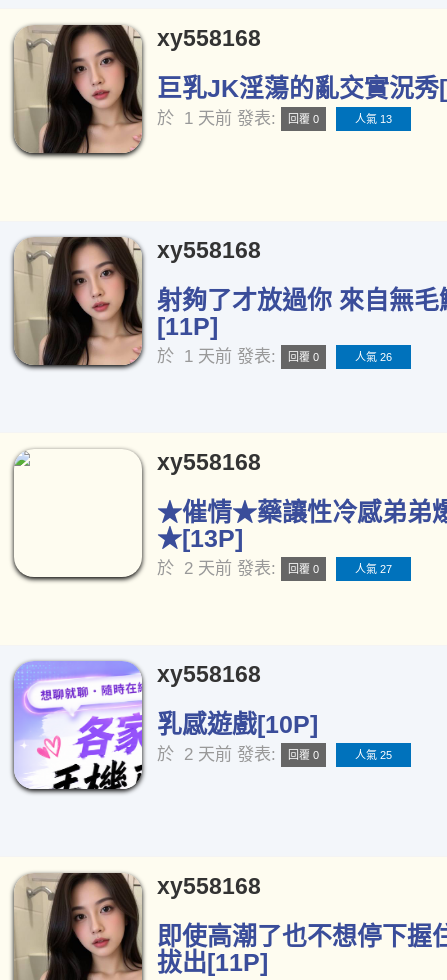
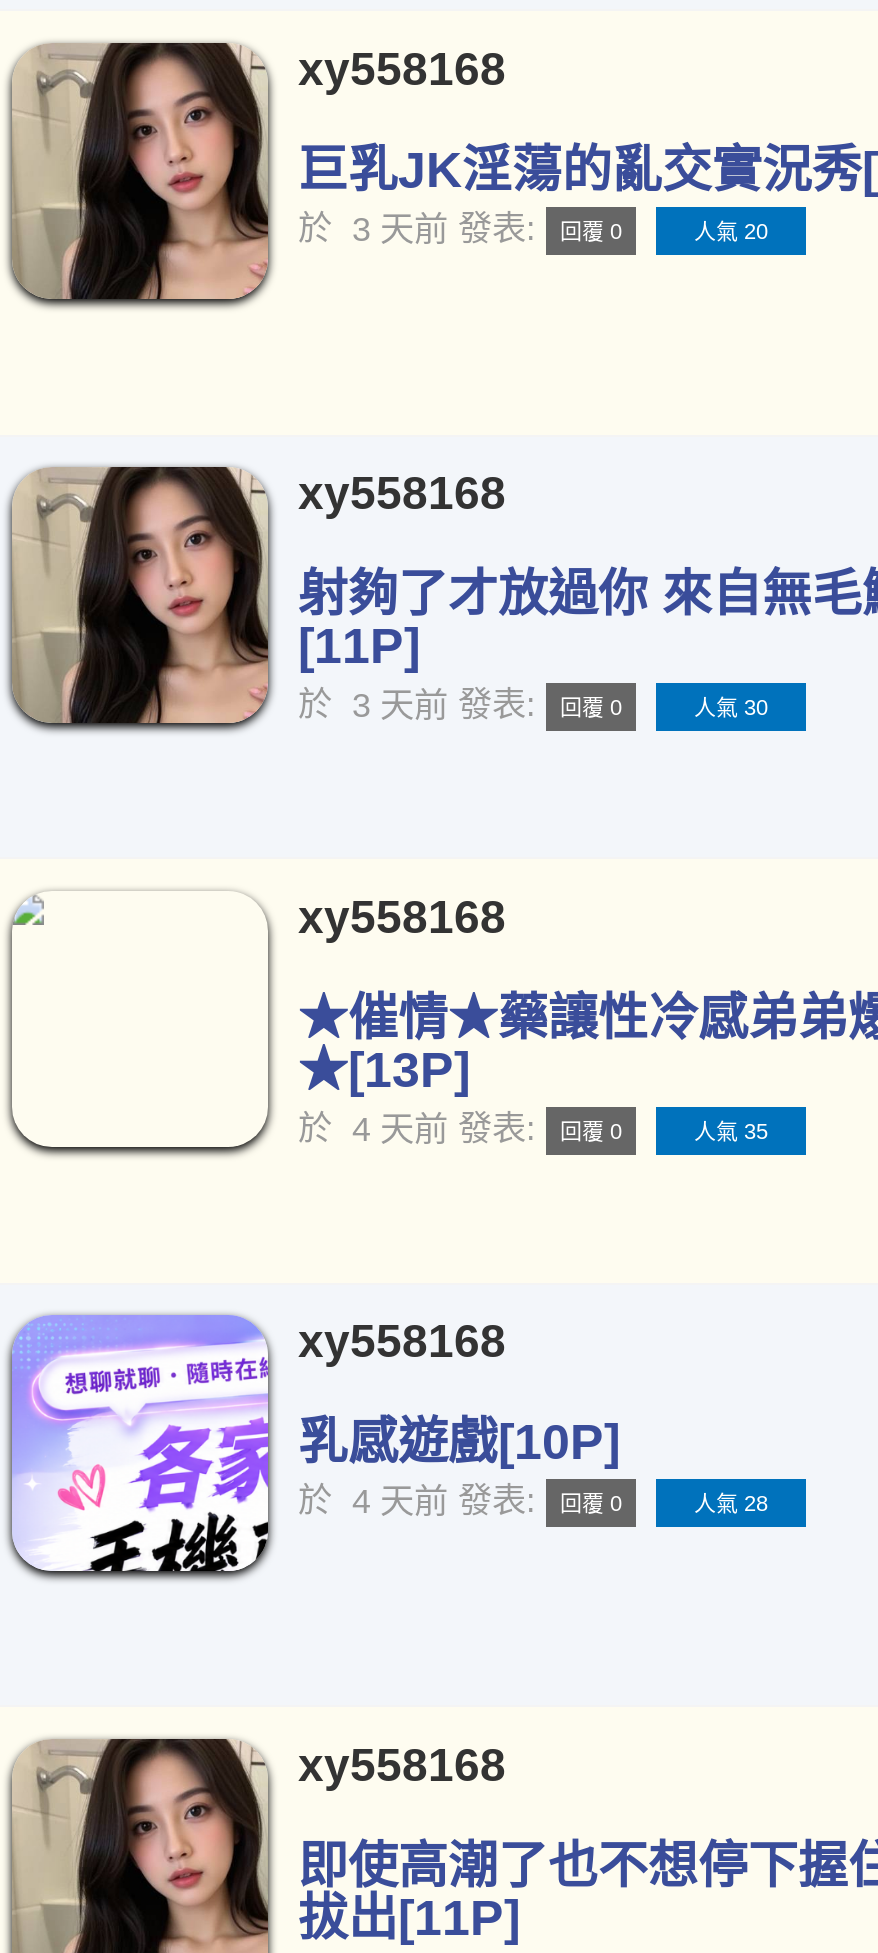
[157,107,319,127] 於1 天前發表: 回覆 0 -> [298,208,622,248] 於3 天前發表: 回覆 0
[355,113,392,125] 人氣 13 -> [694,219,768,243] 人氣 20
[157,345,319,365] 於1 天前發表: 回覆 0 -> [298,684,622,724] 於3 天前發表: 回覆 0
[355,351,392,363] 人氣 26 -> [694,695,768,719] 人氣 30
[157,557,319,577] 於2 天前發表: 回覆 0 -> [298,1108,622,1148] 於4 天前發表: 回覆 0
[355,563,392,575] 人氣 27 -> [694,1119,768,1143] 人氣 35
[157,743,319,763] 於2 天前發表: 回覆 0 -> [298,1480,622,1520] 於4 天前發表: 回覆 0
[355,749,392,761] 人氣 25 -> [694,1491,768,1515] 人氣 28

